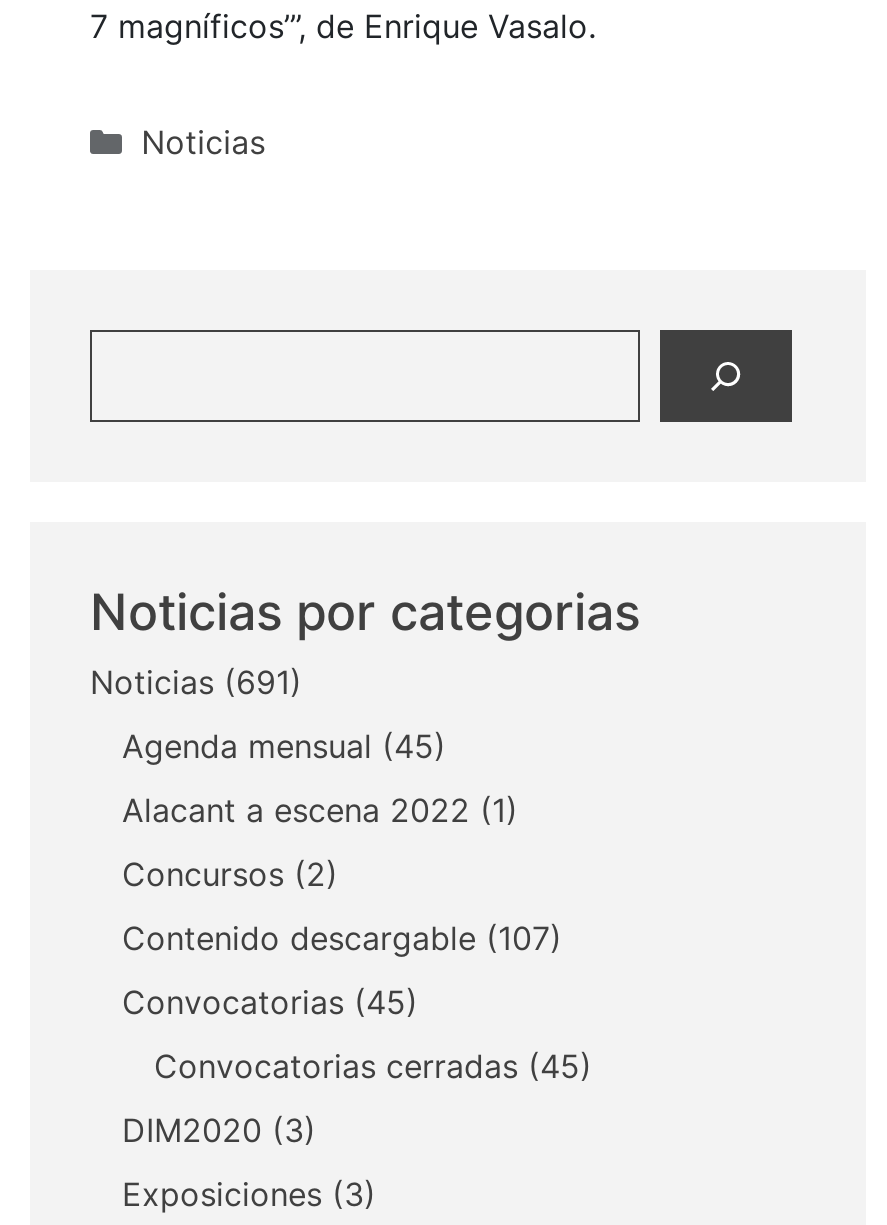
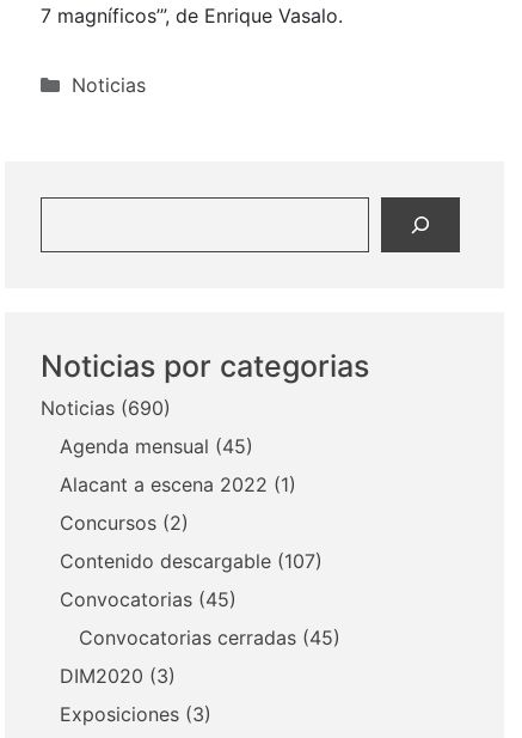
[90,663,302,703] Noticias (691) -> [41,396,171,420] Noticias (690)

